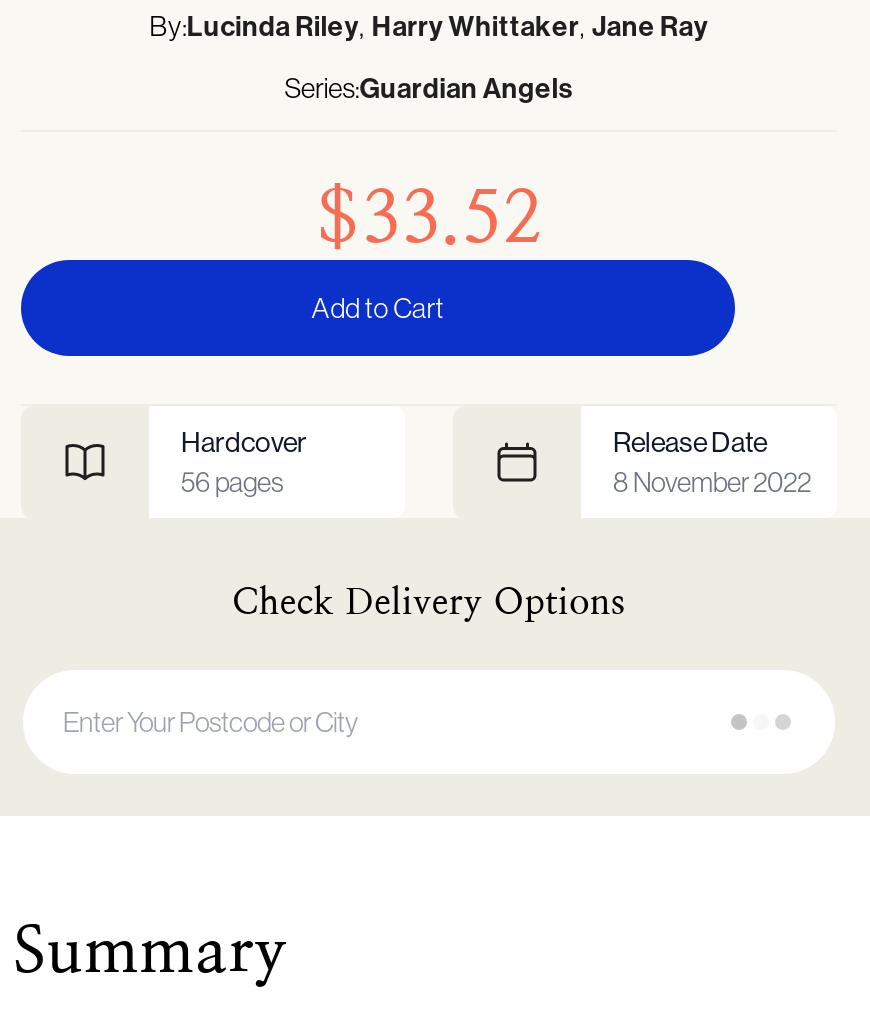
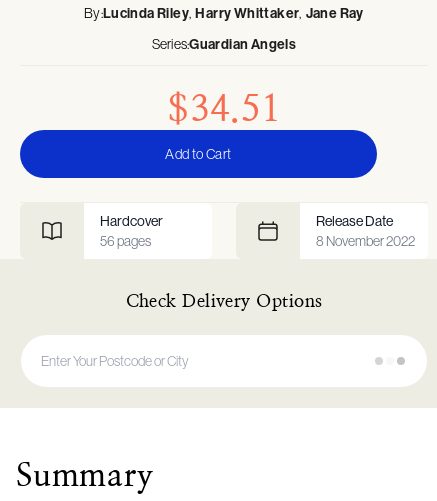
[316,183,542,255] $33.52 -> [167,92,281,128] $34.51

